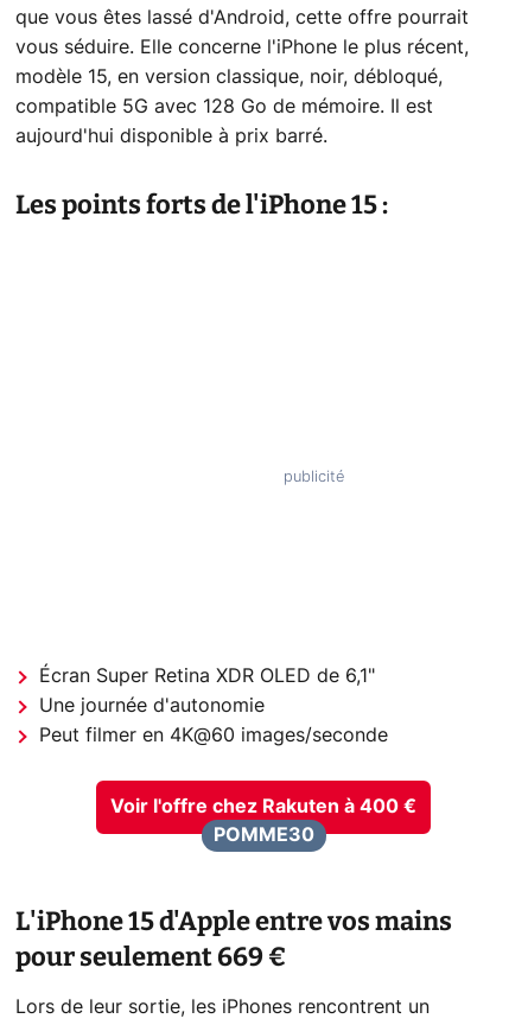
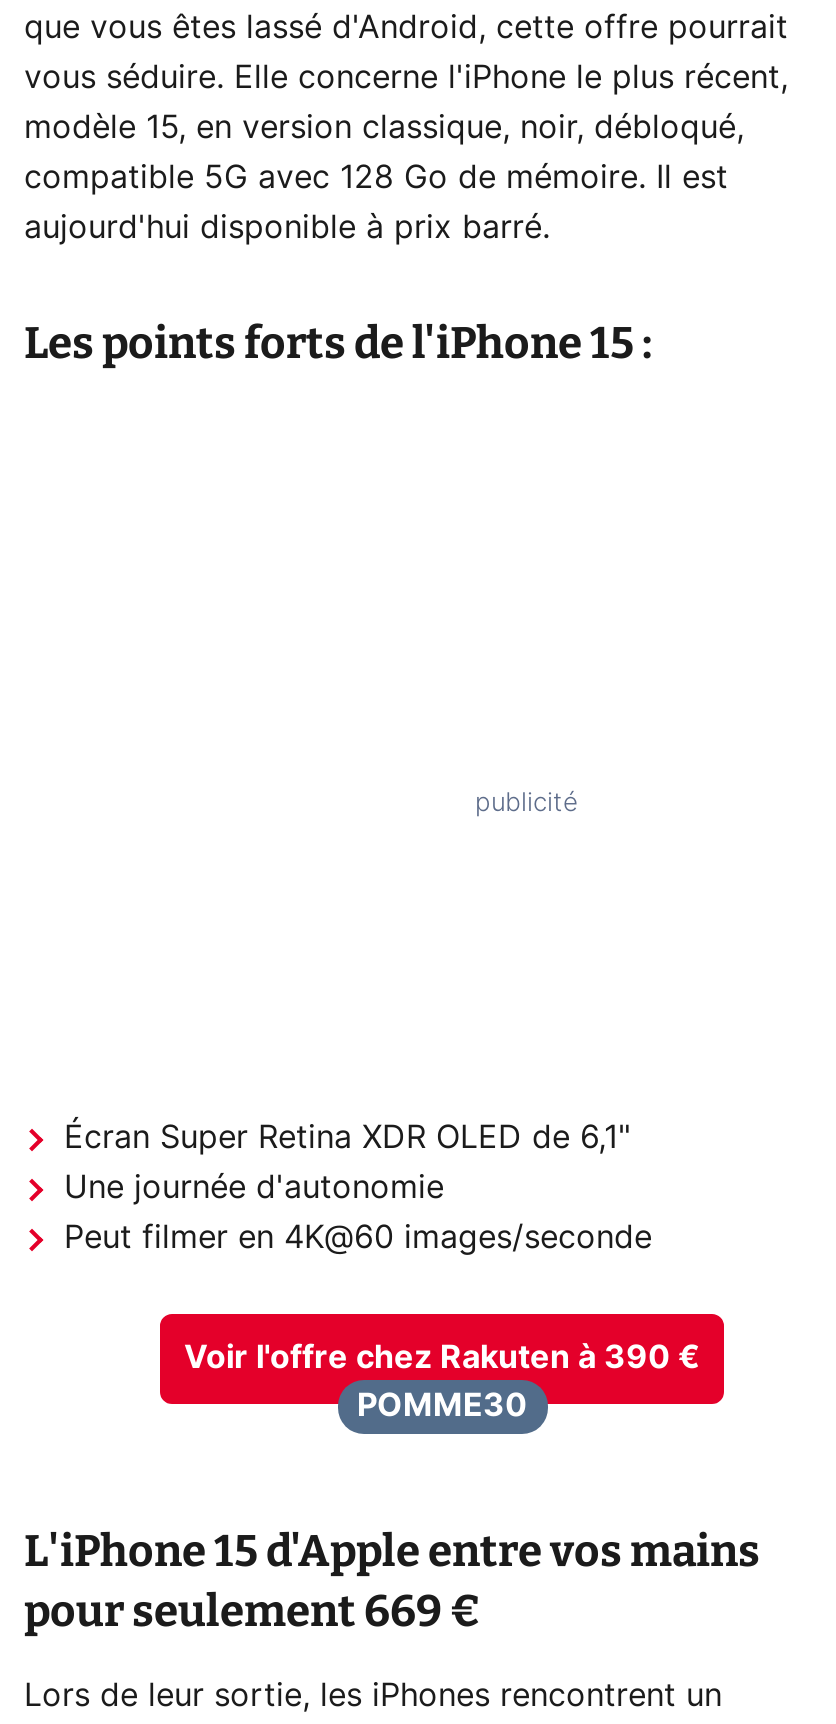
[110,798,416,817] Voir l'offre chez Rakuten à 400 € -> [184,1343,700,1375] Voir l'offre chez Rakuten à 390 €

